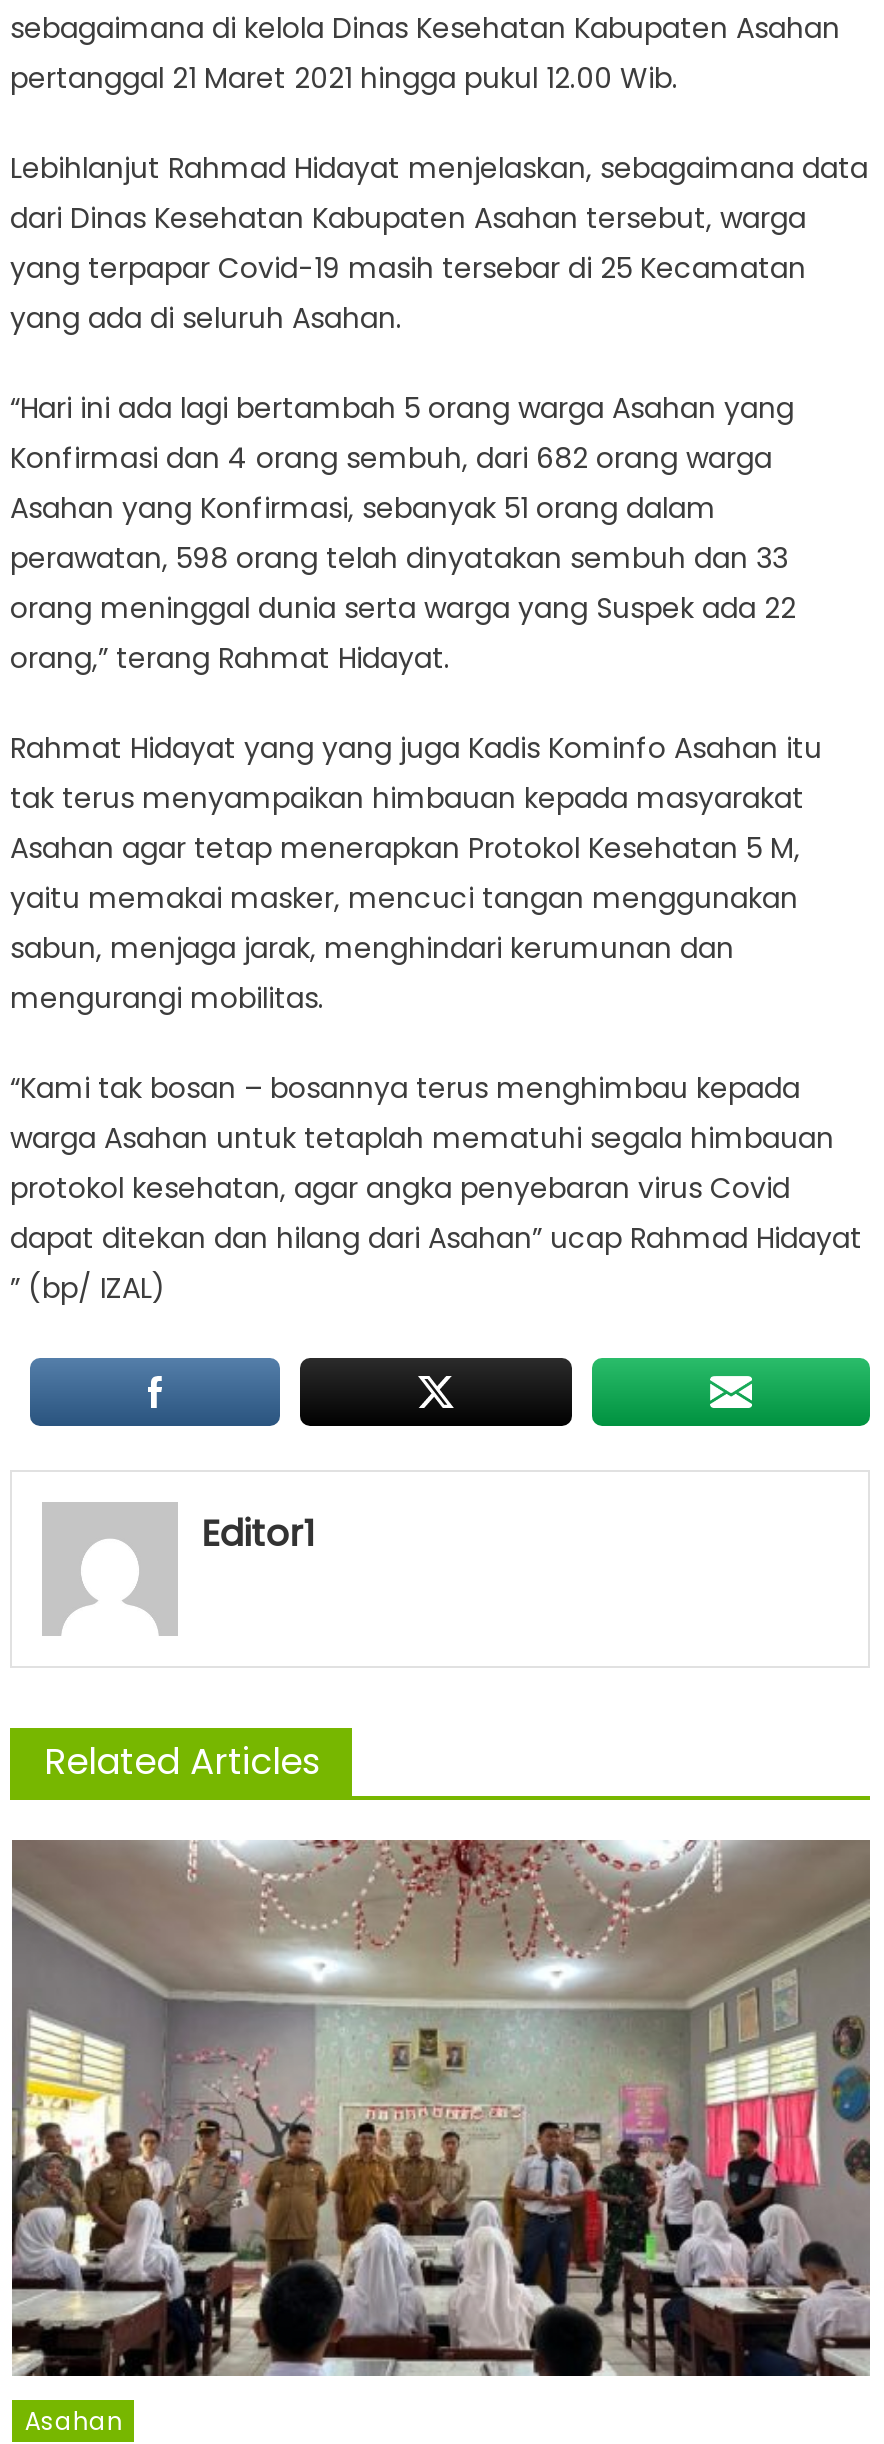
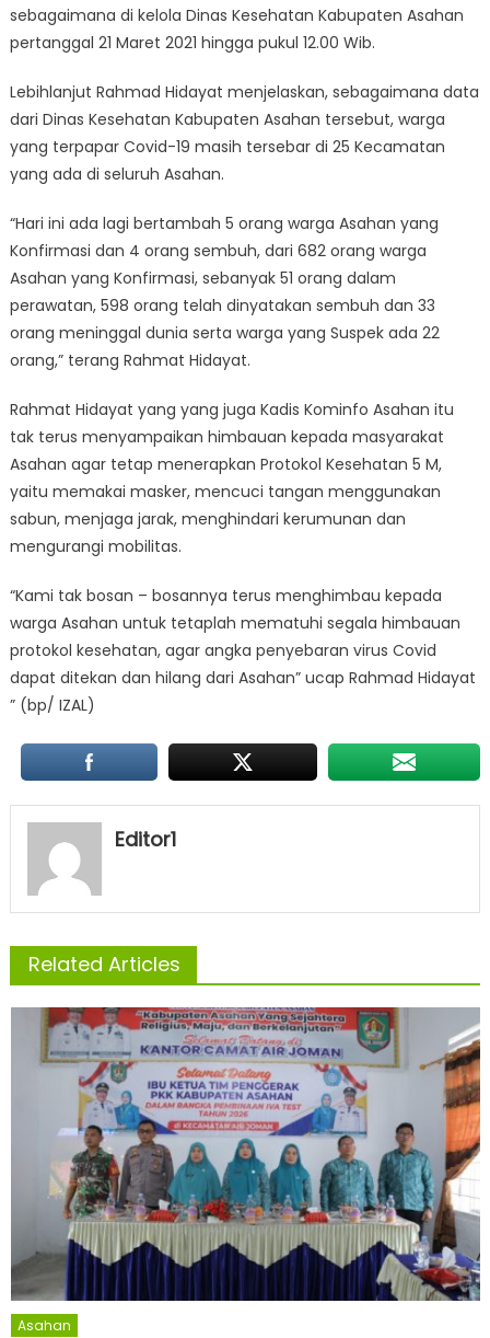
[12,1838,872,2378] [image] -> [11,1006,481,1302] [image]

